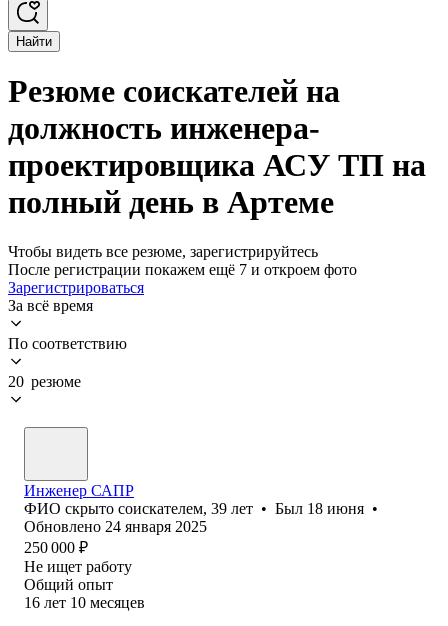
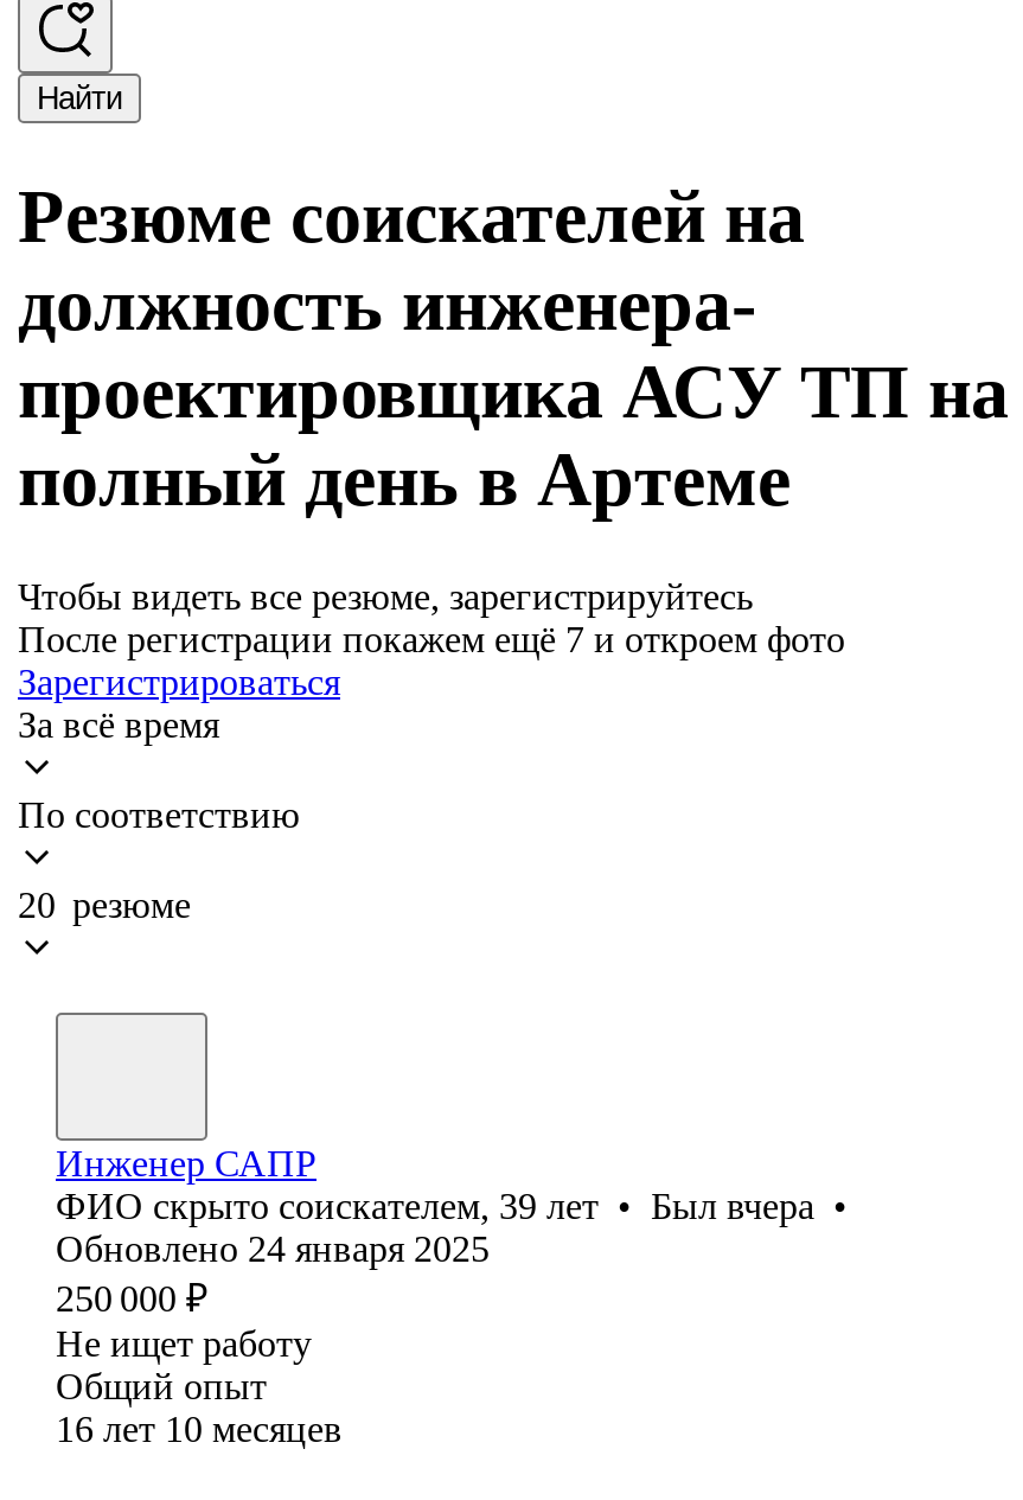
[24,500,378,517] ФИО скрыто соискателем, 39 лет • Был 18 июня • -> [56,1186,848,1226] ФИО скрыто соискателем, 39 лет • Был вчера •

